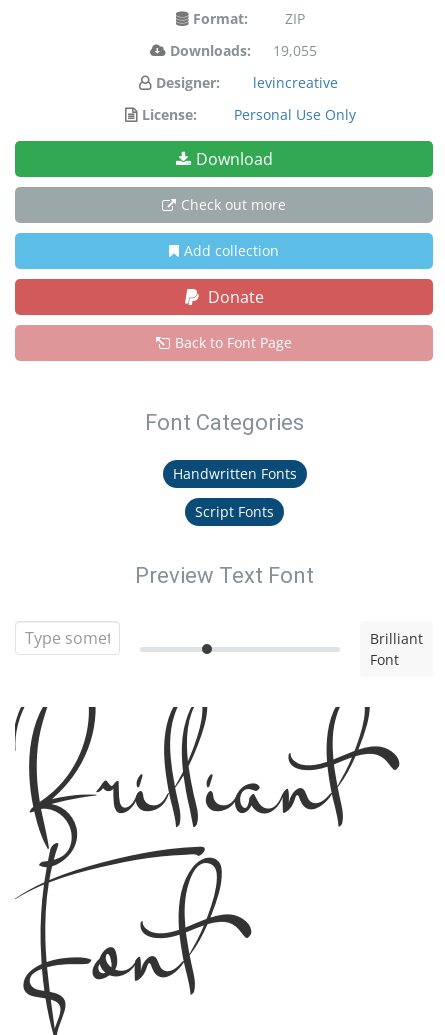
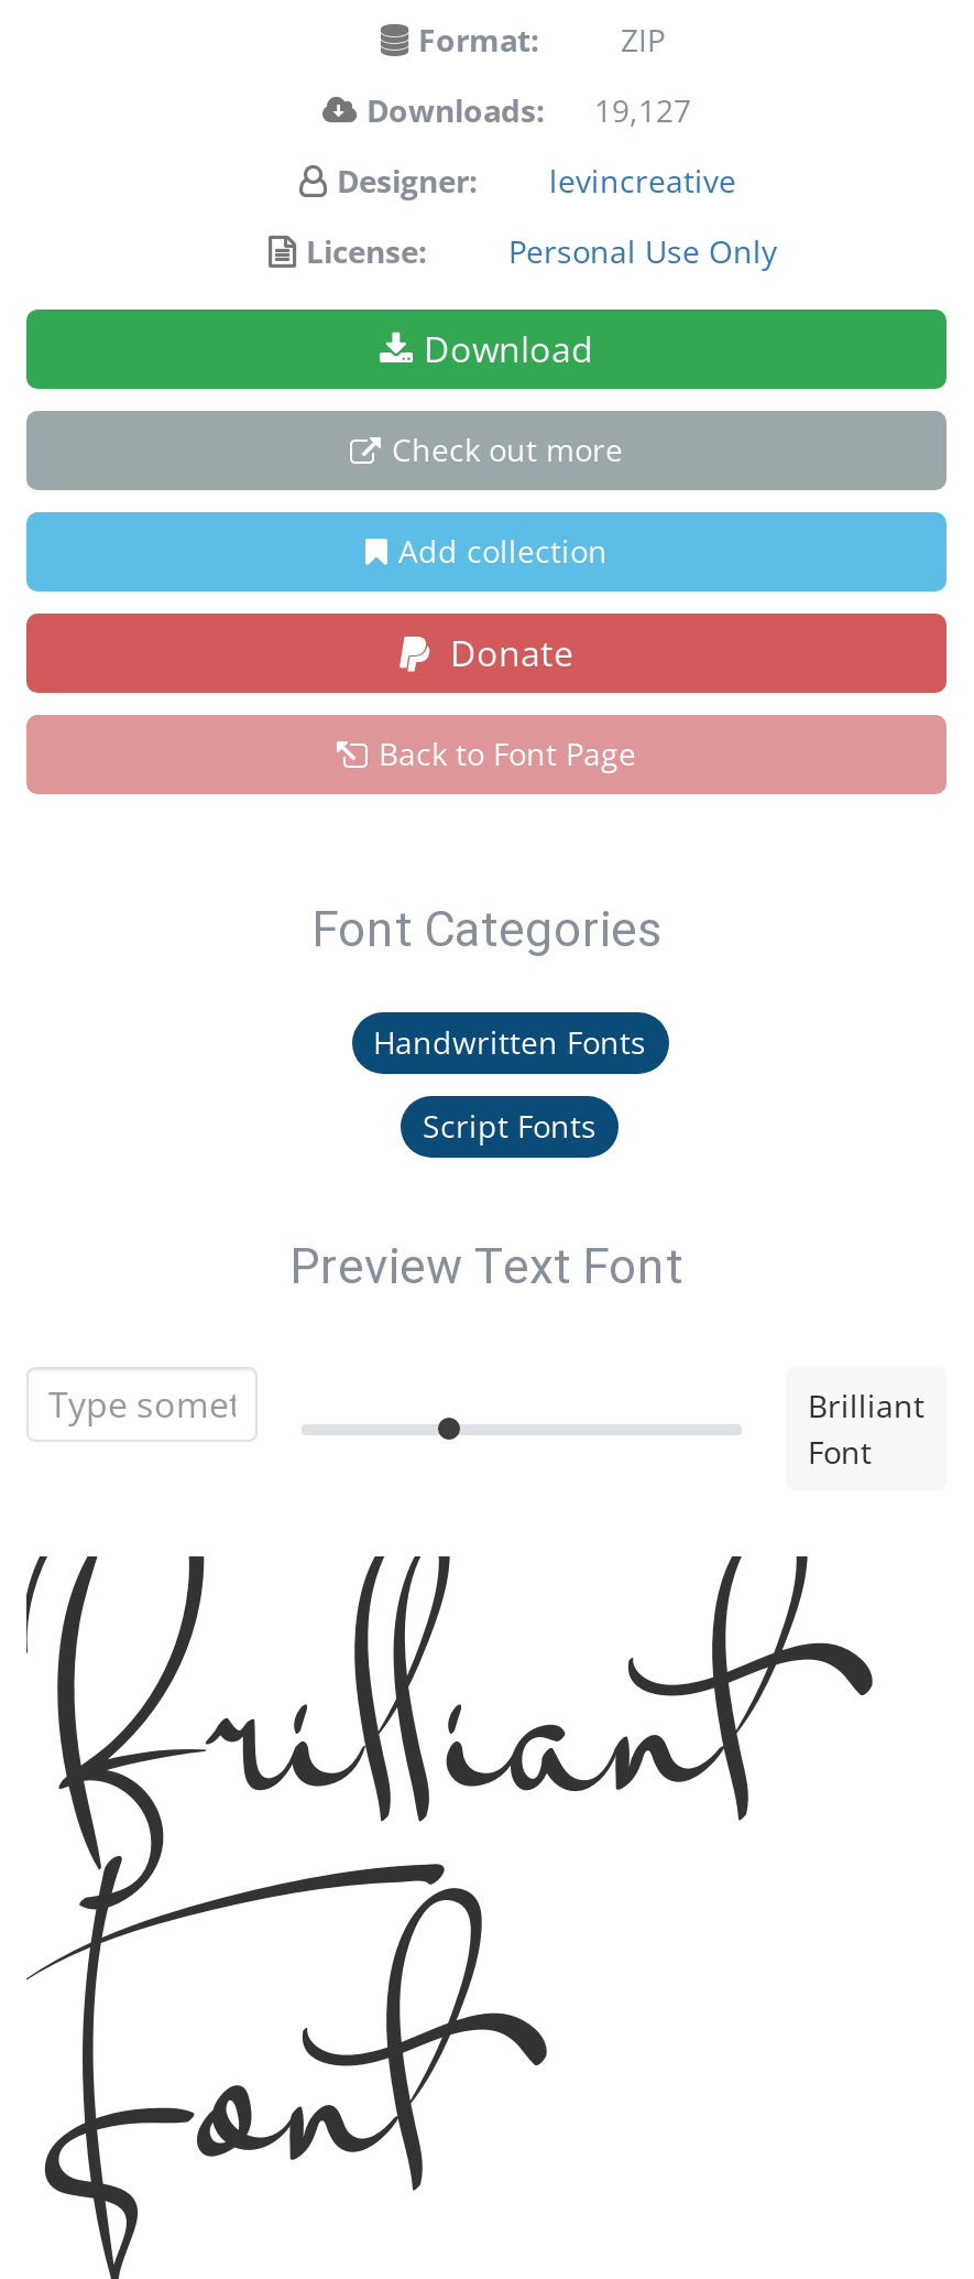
[169,41,317,60] Downloads: 19,055 -> [366,89,691,131] Downloads: 19,127

